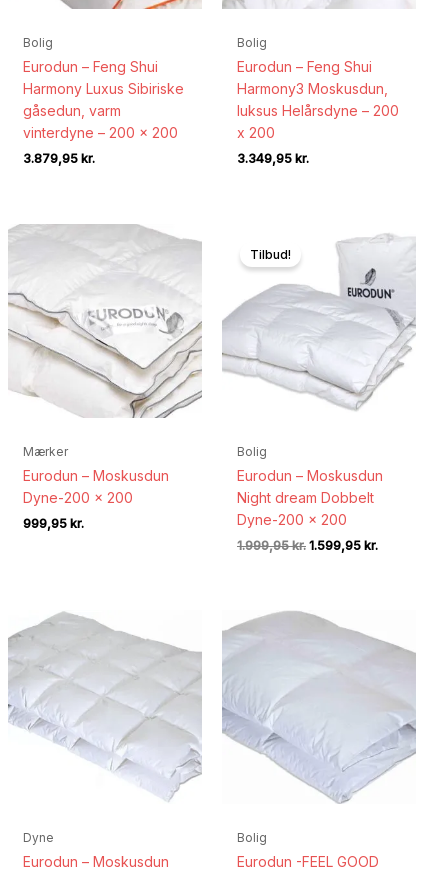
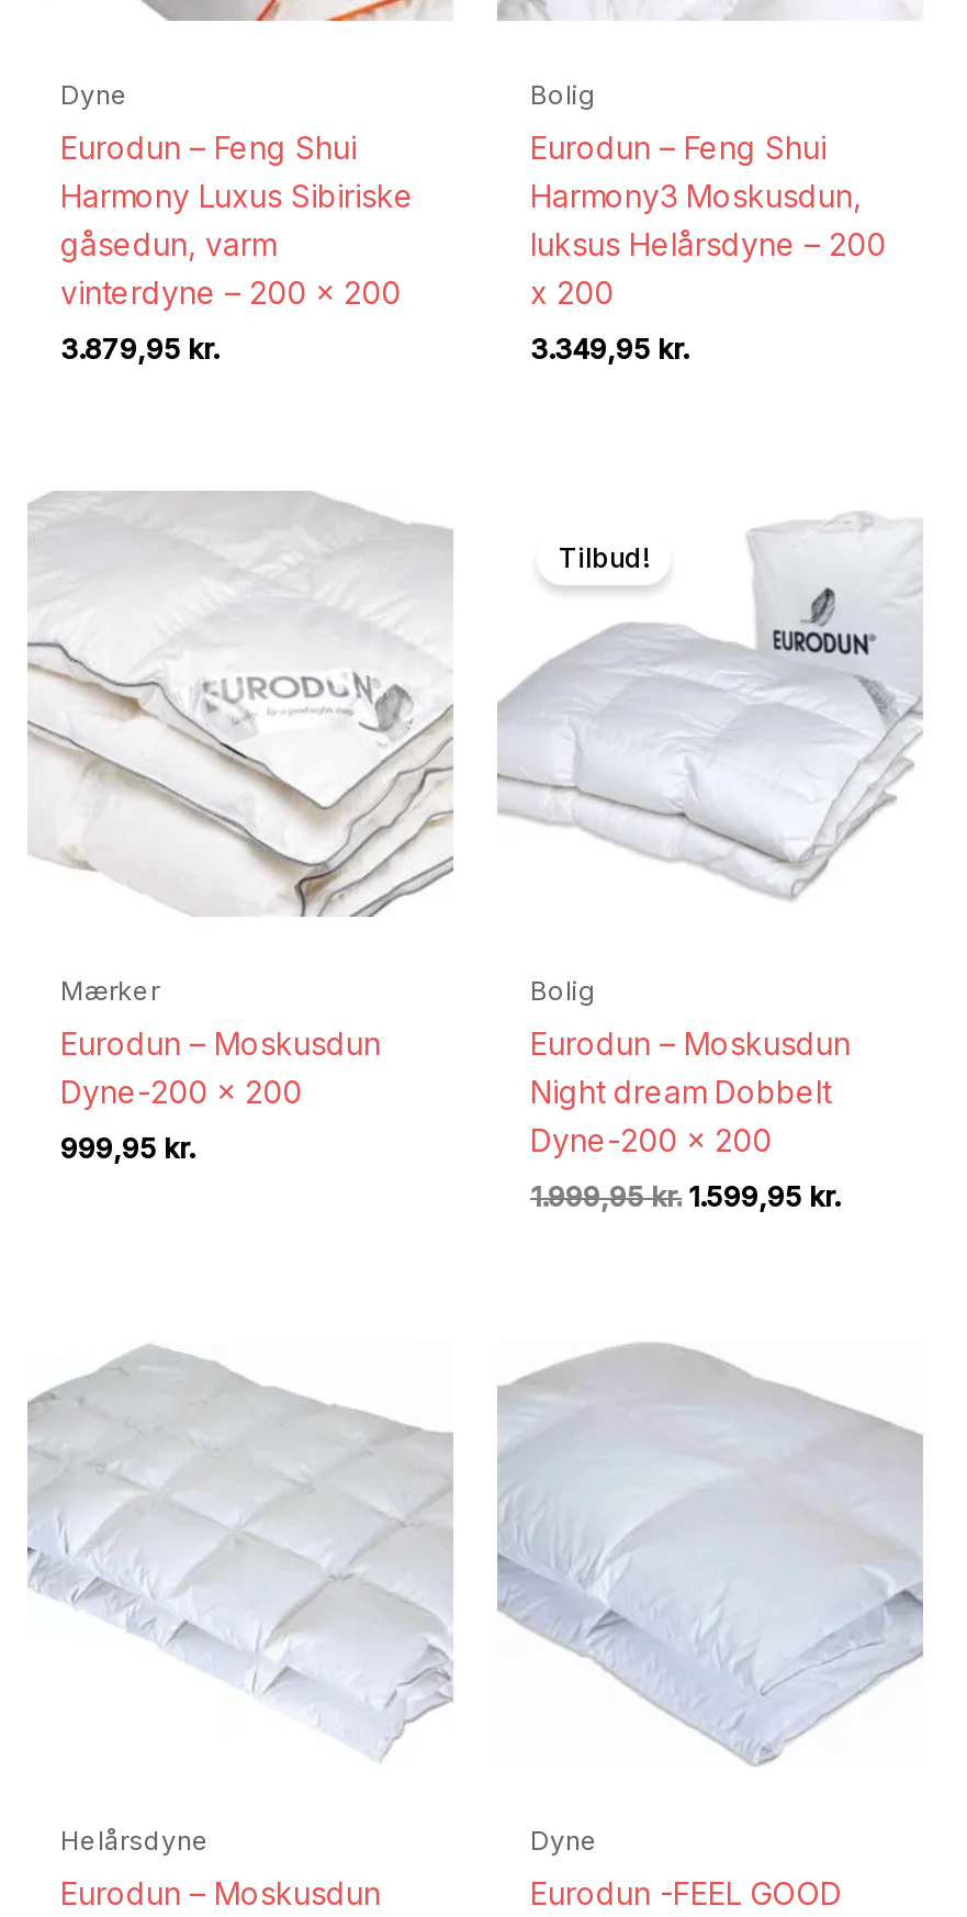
[23,35,53,50] Bolig -> [60,78,128,111] Dyne
[23,830,54,845] Dyne -> [60,1823,210,1856] Helårsdyne
[237,830,267,845] Bolig -> [530,1823,598,1856] Dyne

